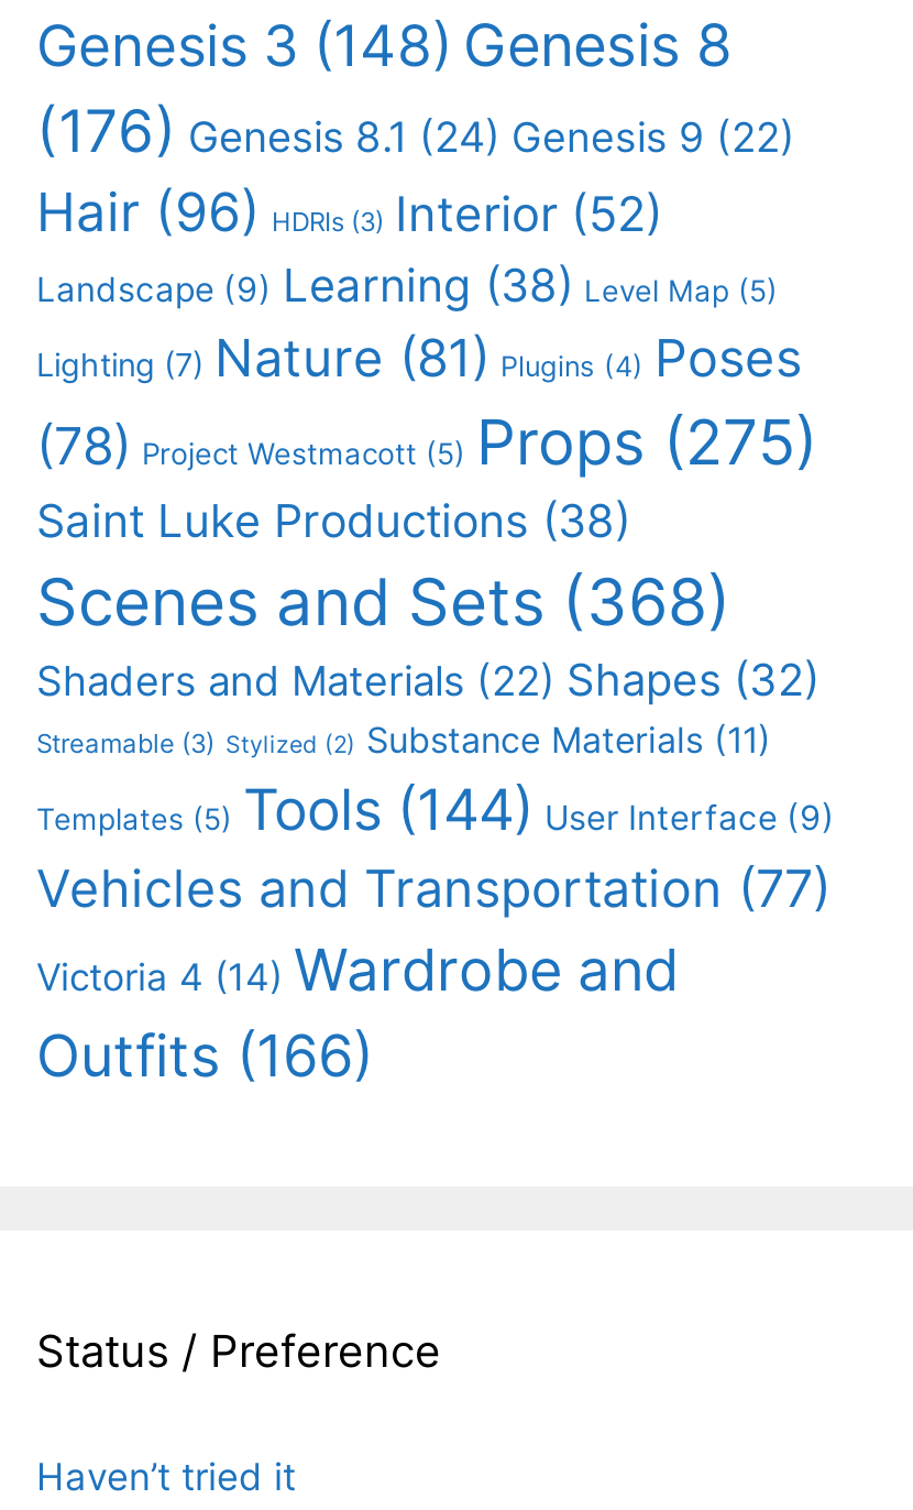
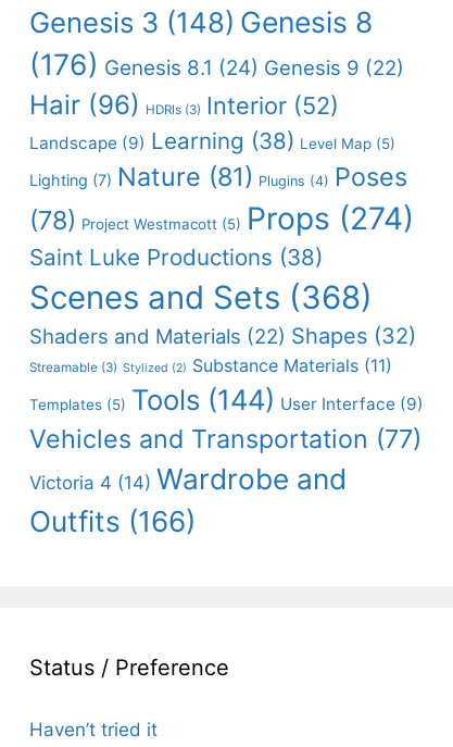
[36,405,817,480] (78) Project Westmacott (5) Props (275) -> [29,200,414,237] (78) Project Westmacott (5) Props (274)

